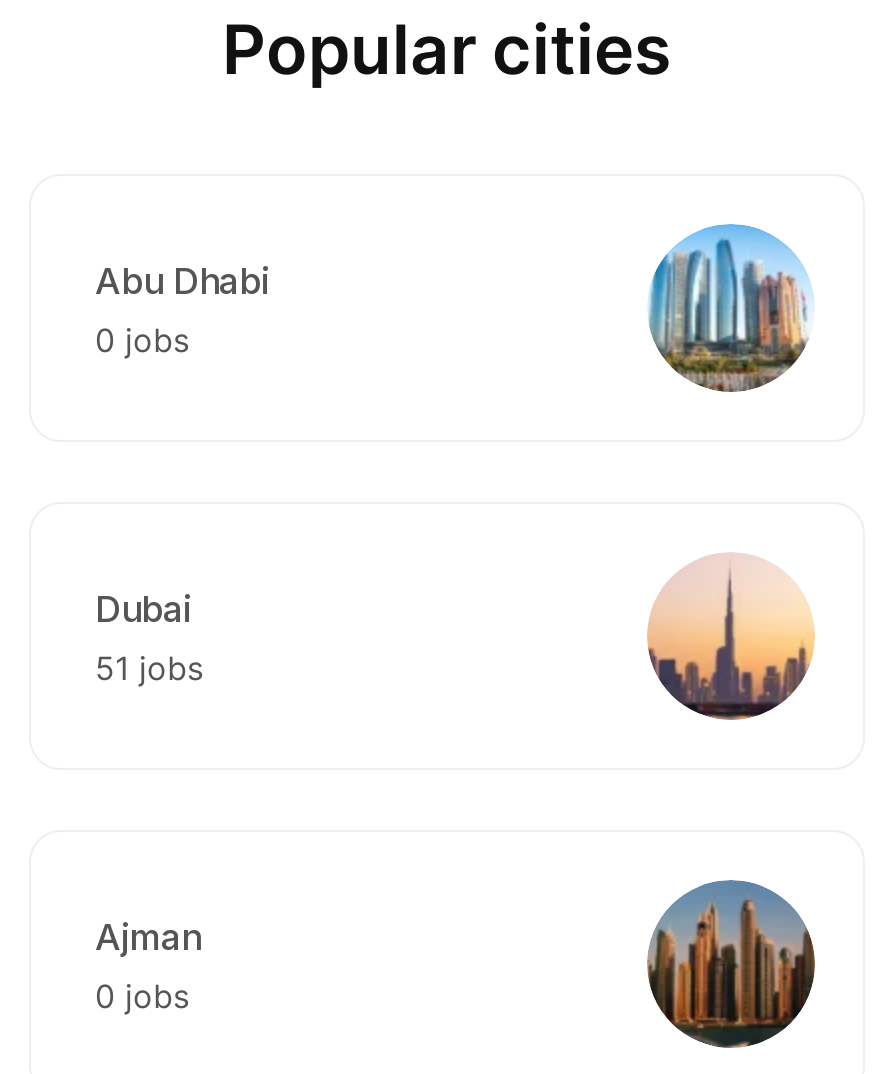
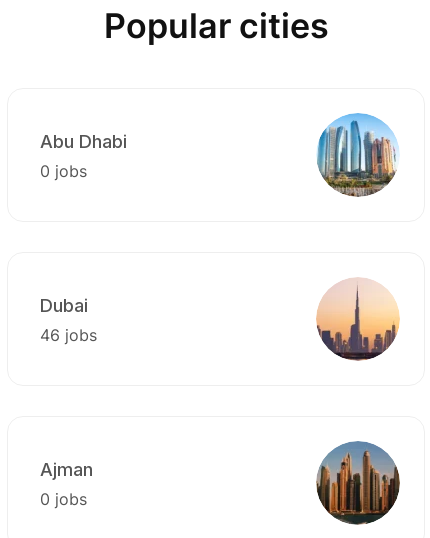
[95,648,203,688] 51 jobs -> [40,325,97,345] 46 jobs

